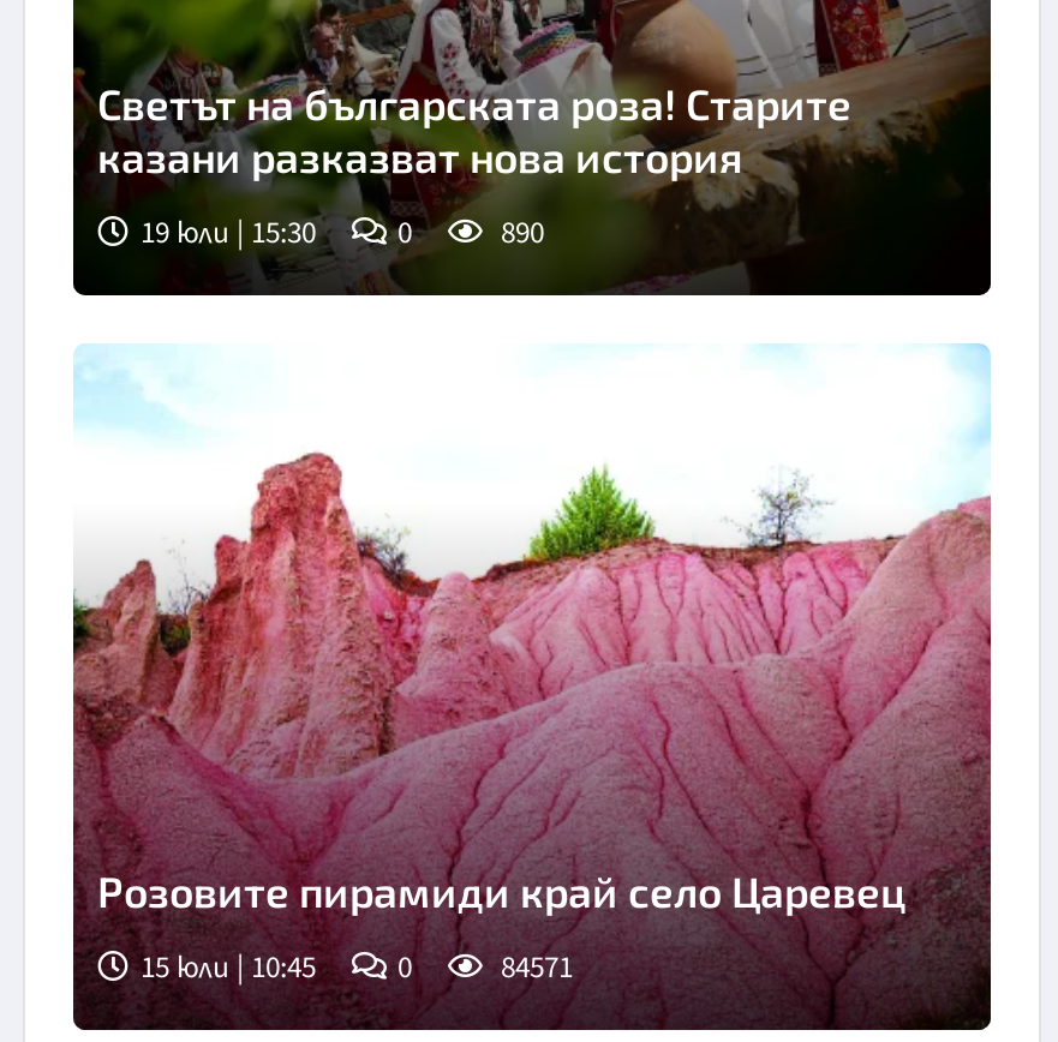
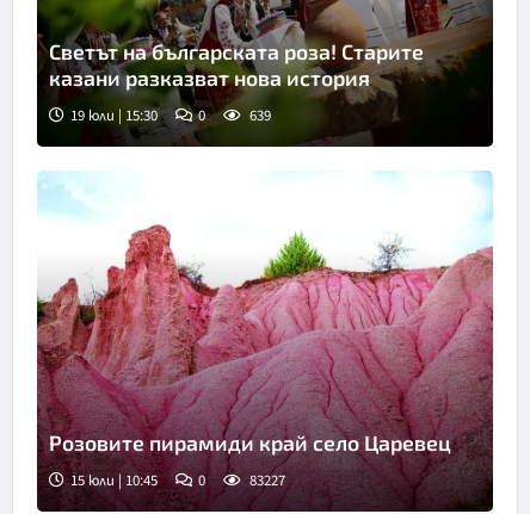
[494,211,544,254] 890 -> [246,105,271,126] 639
[494,947,573,990] 84571 -> [246,470,285,492] 83227

